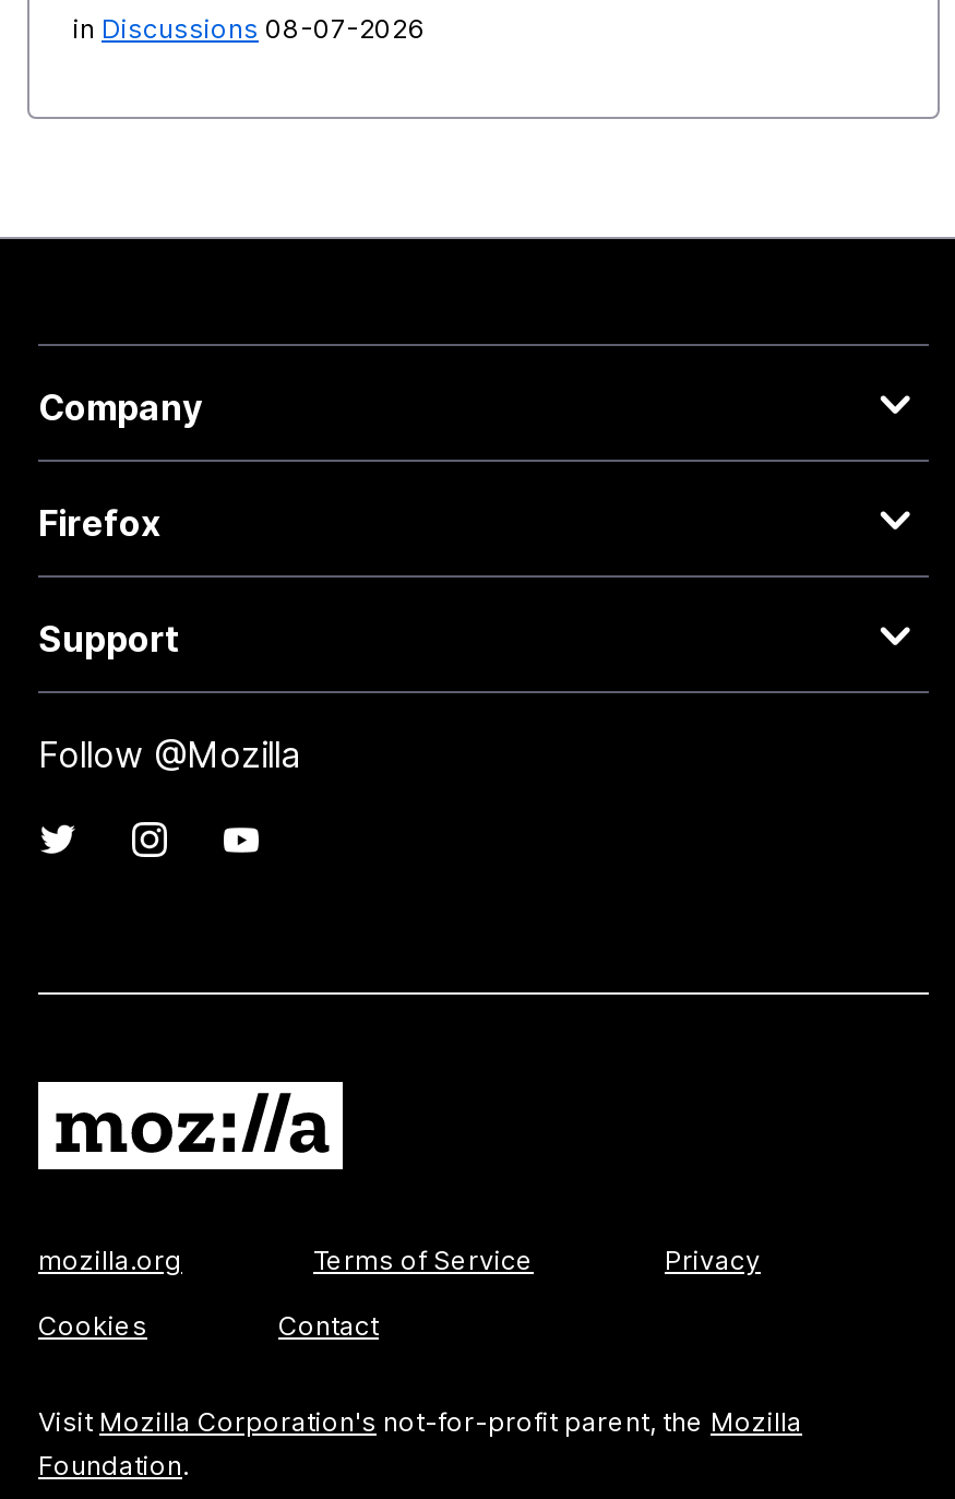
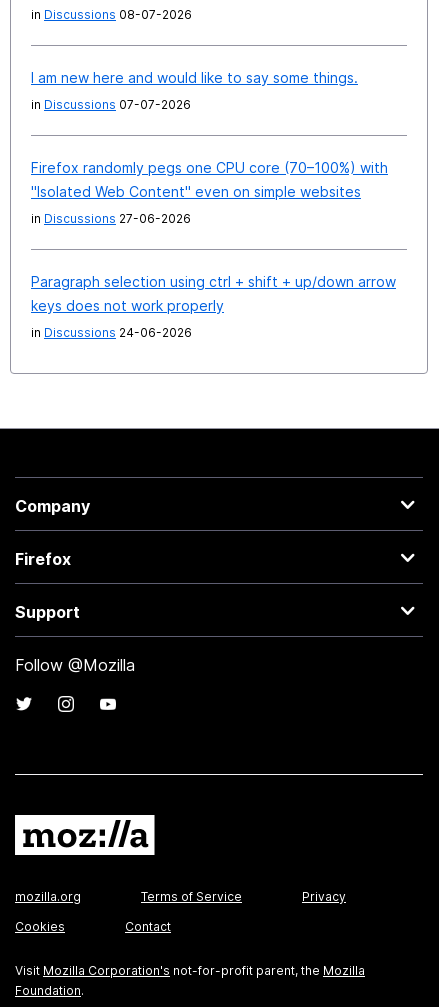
none -> [31,69,358,112] I am new here and would like to say some things. | in Discussions 07-07-2026
none -> [31,159,388,226] Firefox randomly pegs one CPU core (70–100%) with | "Isolated Web Content" even on simple websites | in Discussions 27-06-2026
none -> [31,273,396,340] Paragraph selection using ctrl + shift + up/down arrow | keys does not work properly | in Discussions 24-06-2026

